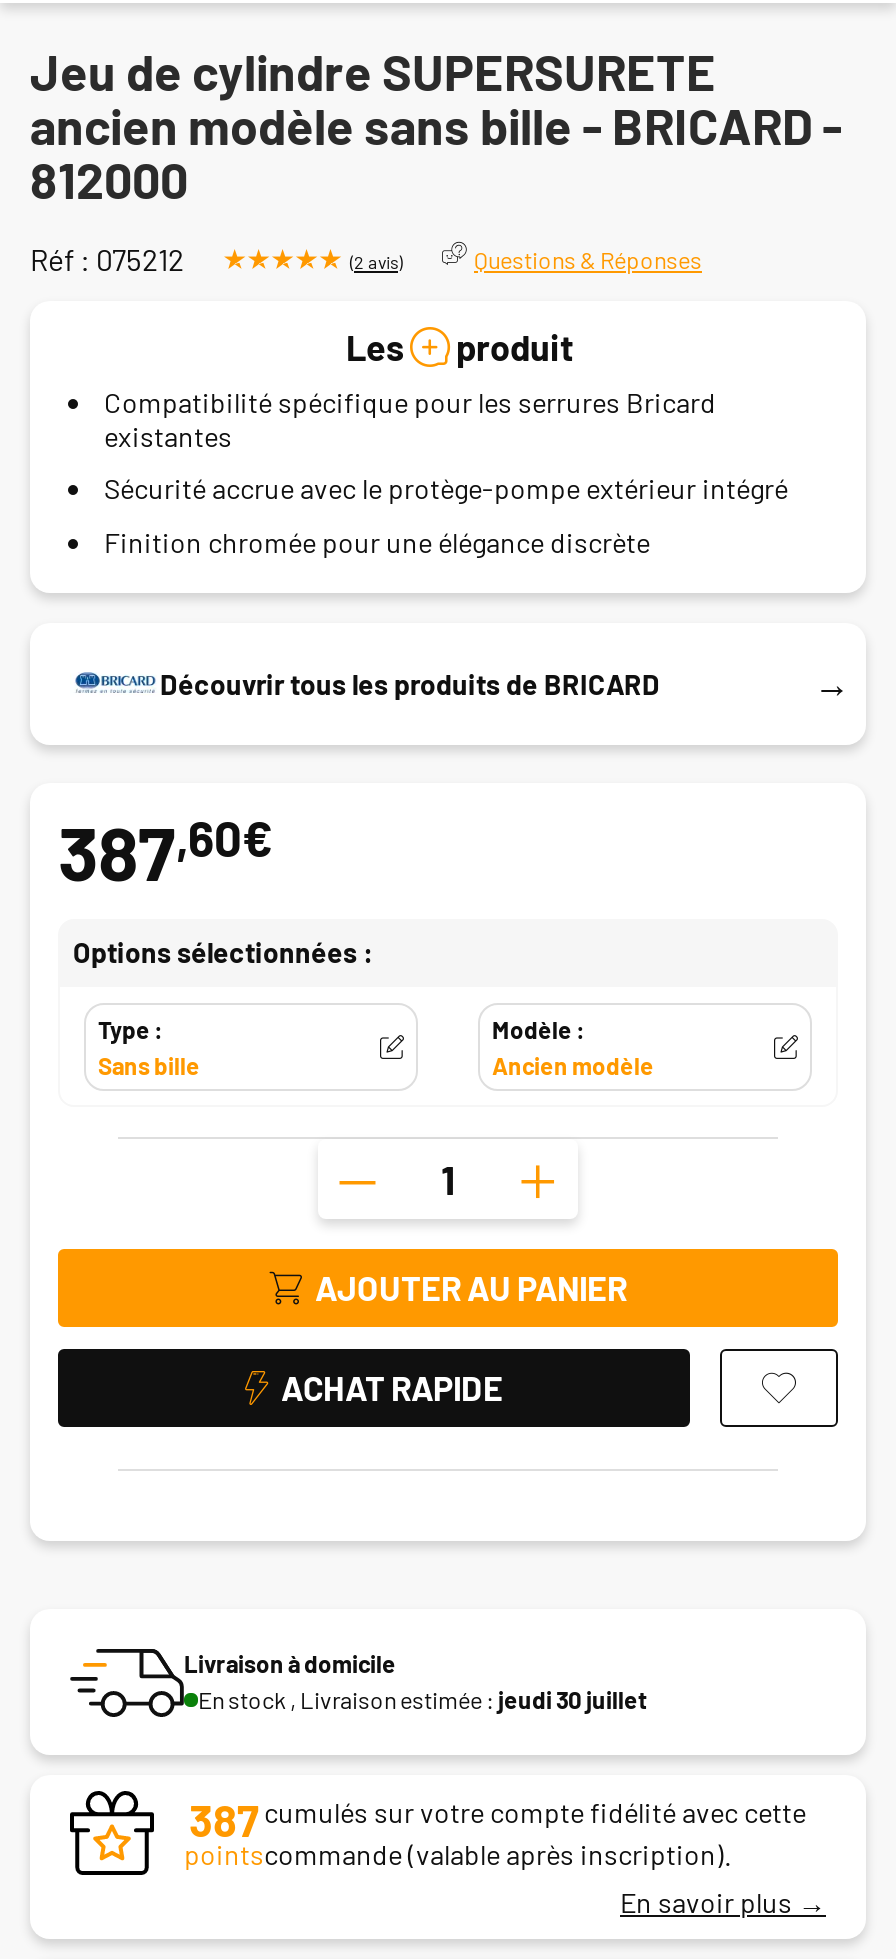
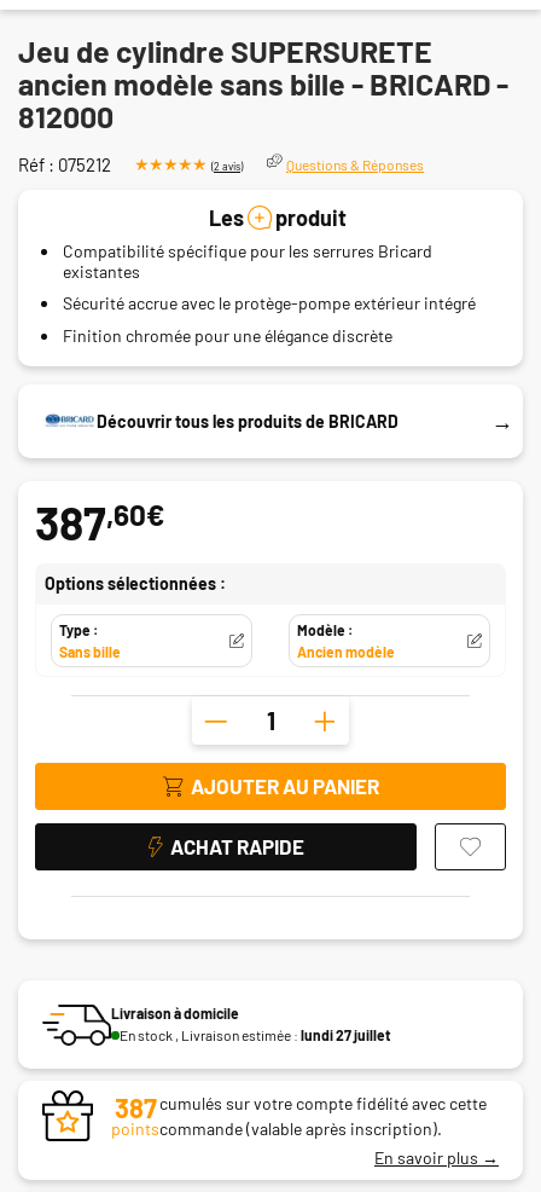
[198,1685,648,1713] En stock , Livraison estimée : jeudi 30 juillet -> [120,1027,391,1044] En stock , Livraison estimée : lundi 27 juillet

